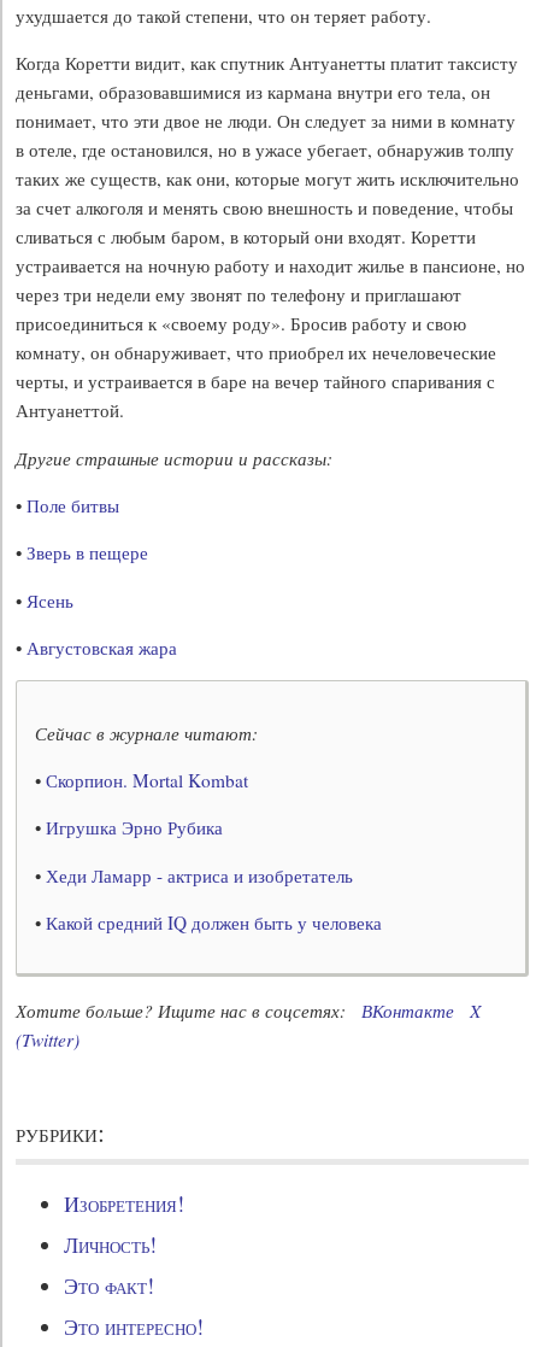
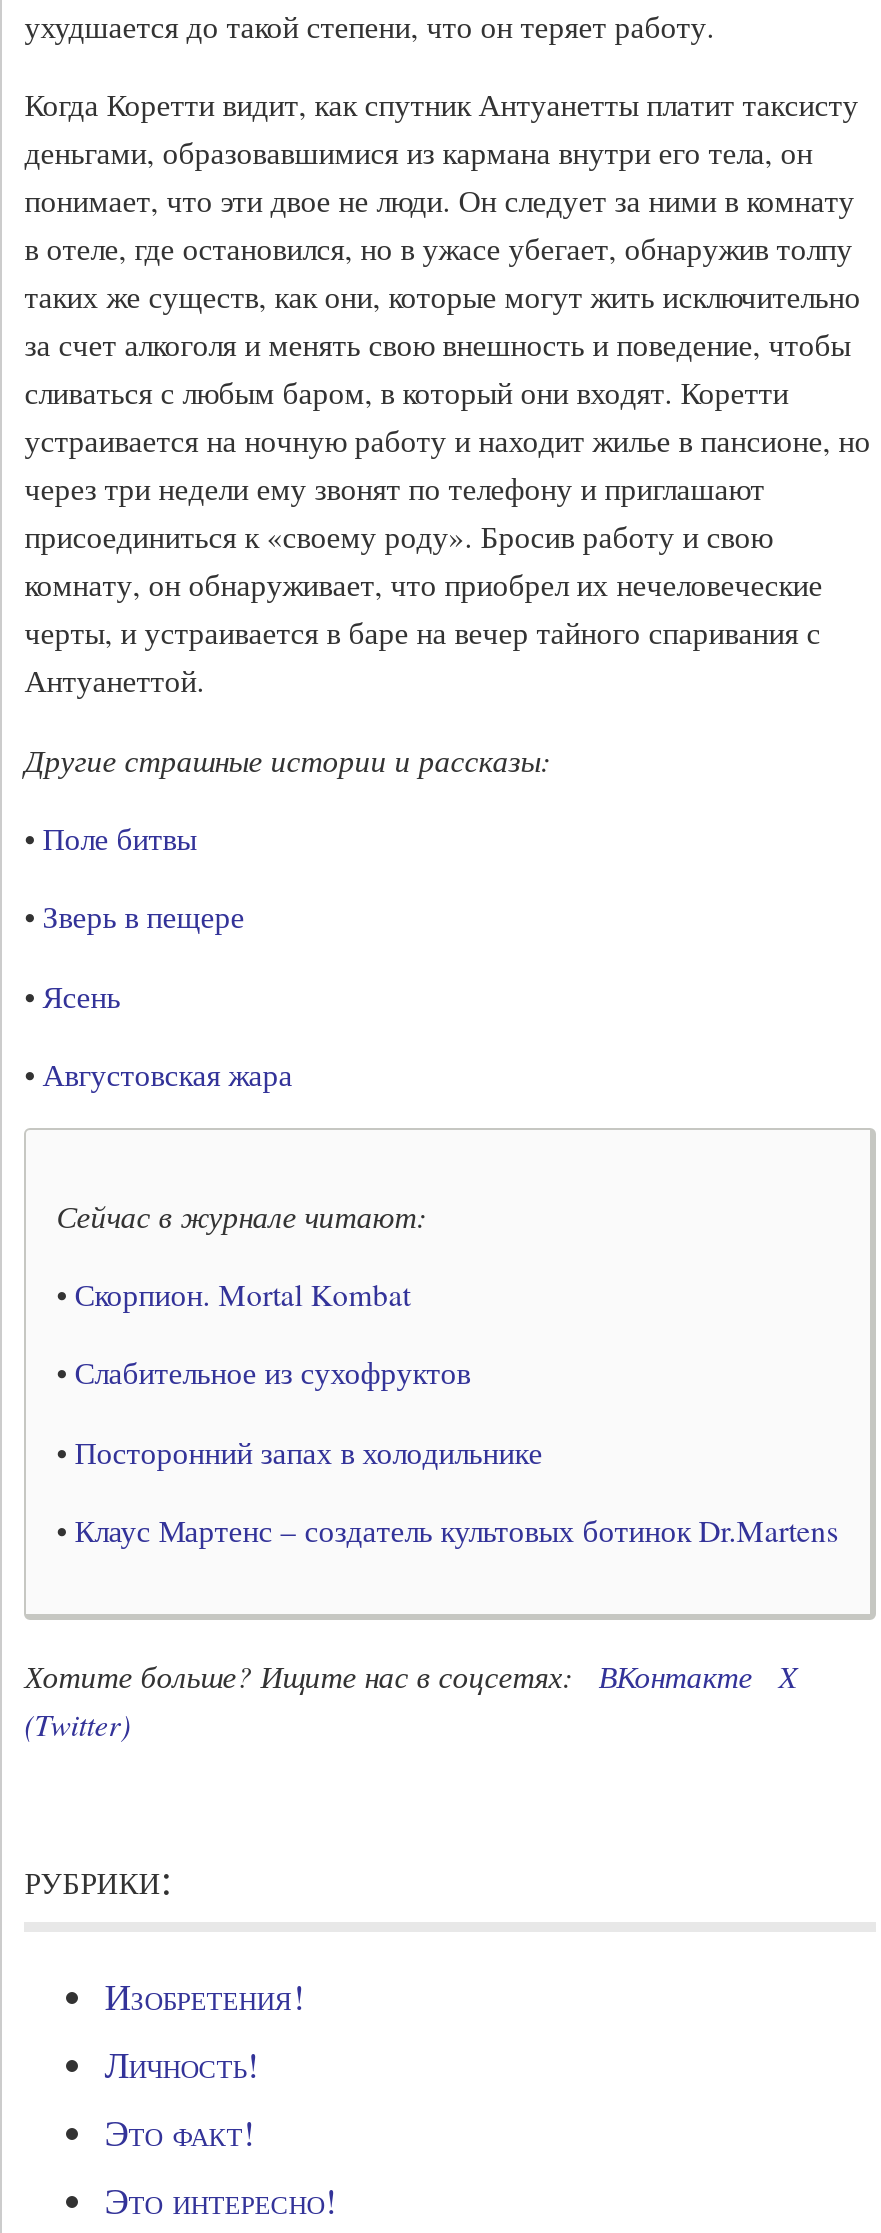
[35,816,223,840] • Игрушка Эрно Рубика -> [56,1353,470,1393] • Слабительное из сухофруктов
[35,863,353,887] • Хеди Ламарр - актриса и изобретатель -> [56,1432,542,1472] • Посторонний запах в холодильнике
[35,911,382,935] • Какой средний IQ должен быть у человека -> [56,1510,838,1550] • Клаус Мартенс – создатель культовых ботинок Dr.Martens

